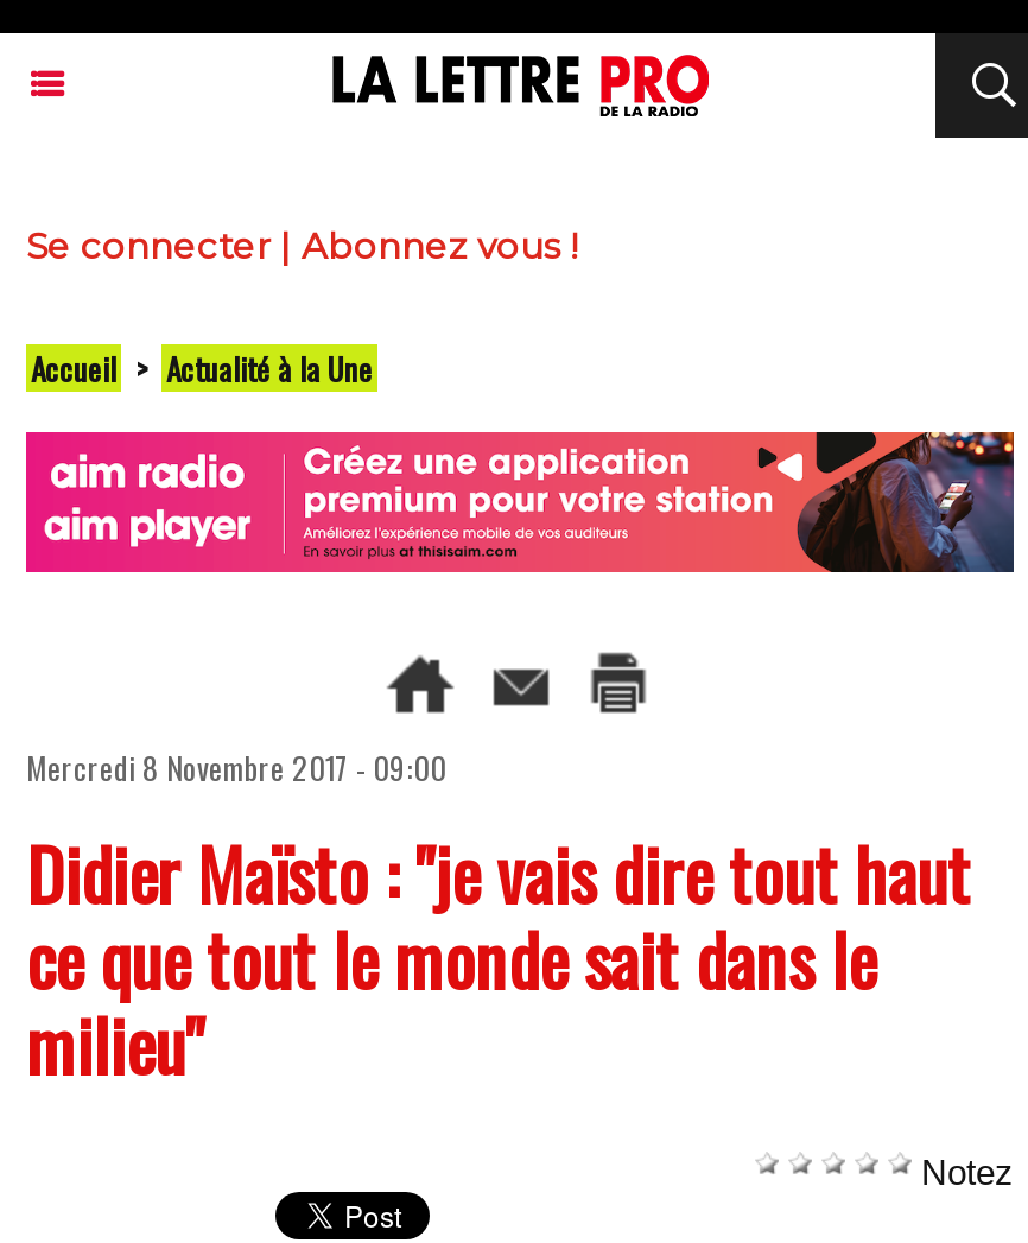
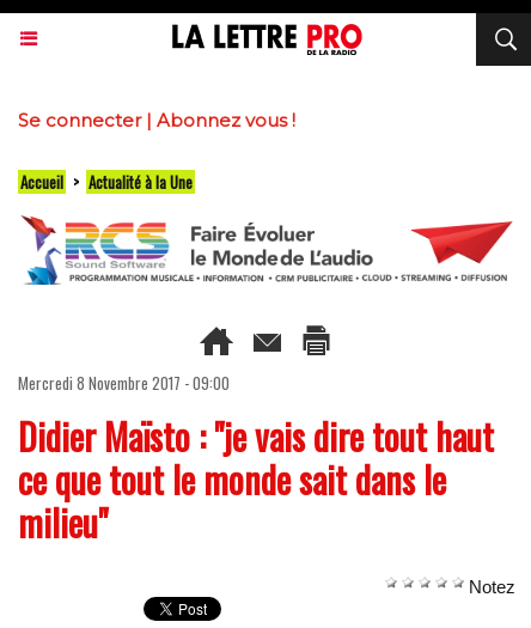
[24,430,1016,575] [image] -> [18,214,515,286] [image]

